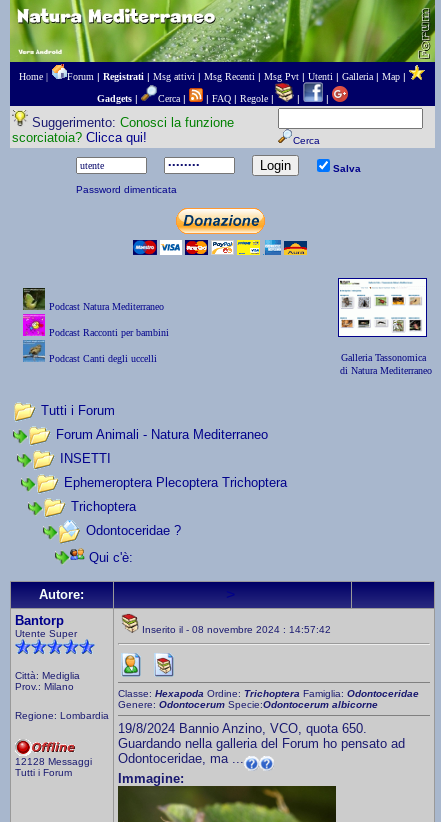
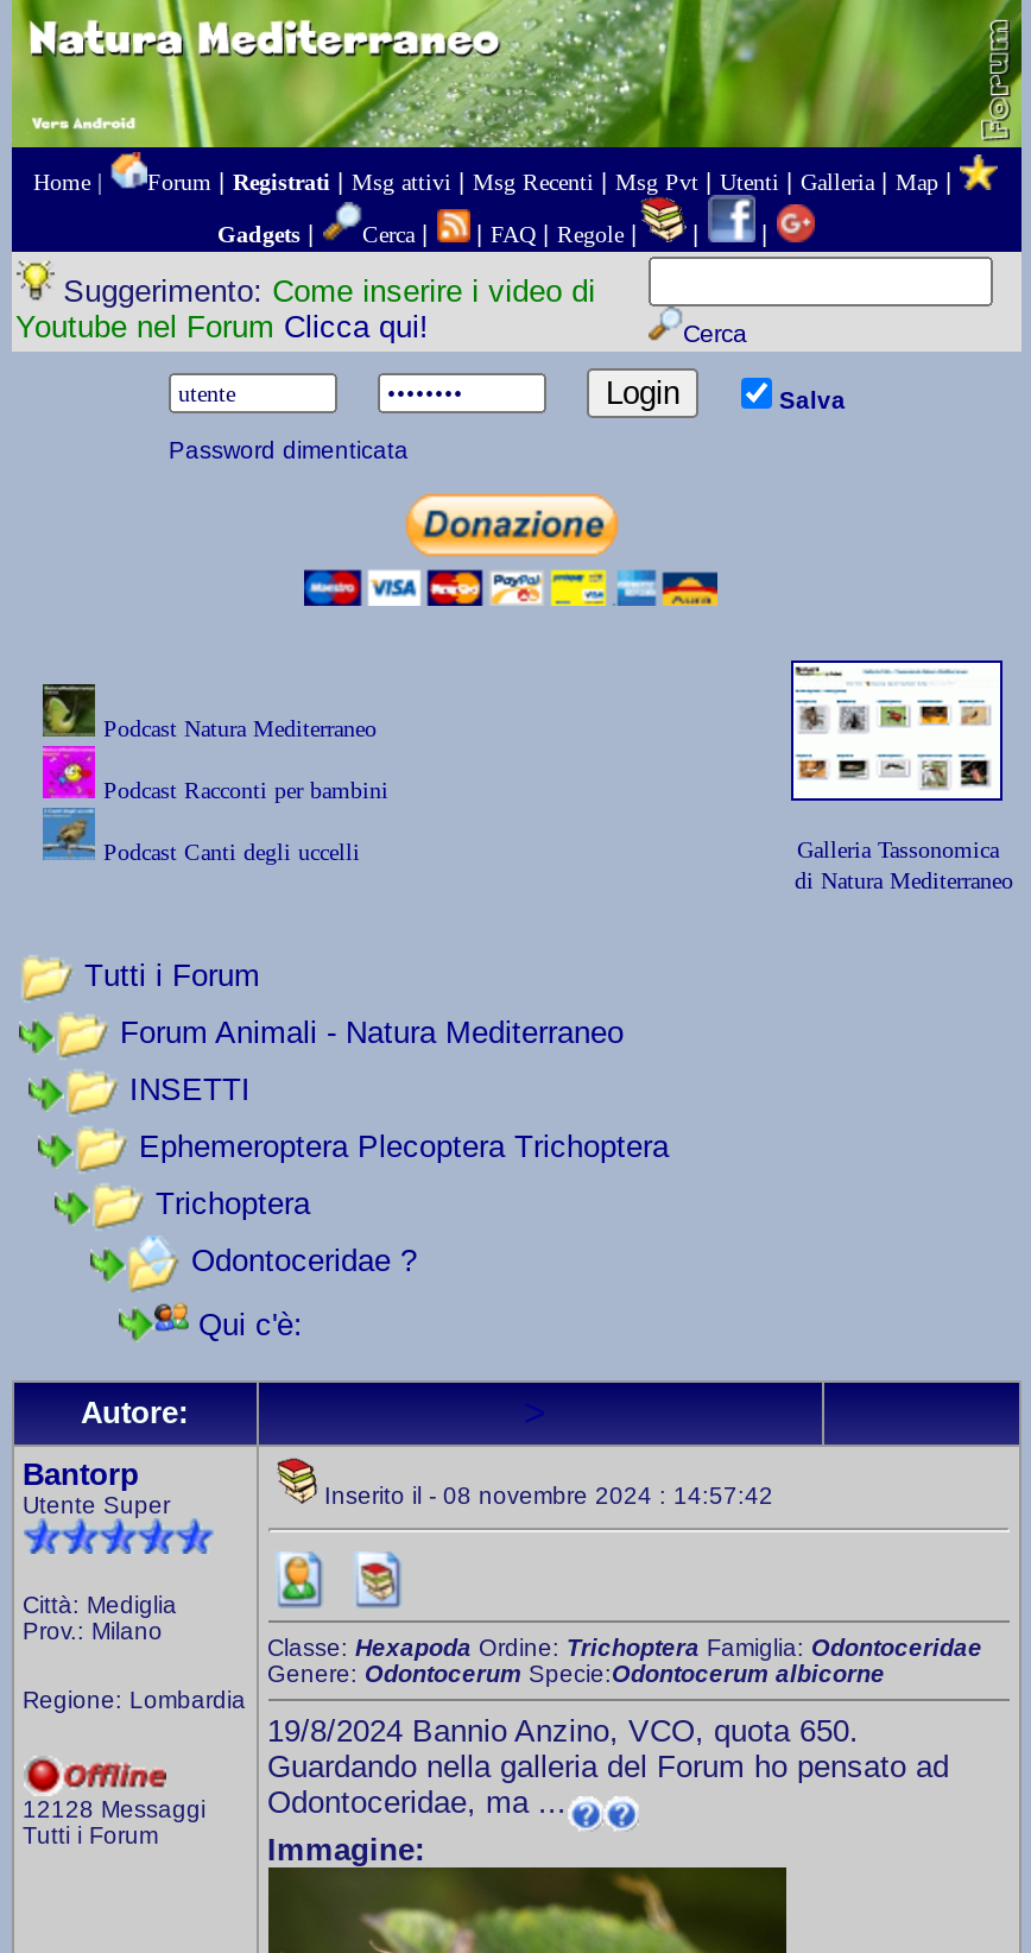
[11,115,234,145] Suggerimento: Conosci la funzione | scorciatoia? Clicca qui! -> [15,273,595,345] Suggerimento: Come inserire i video di | Youtube nel Forum Clicca qui!

